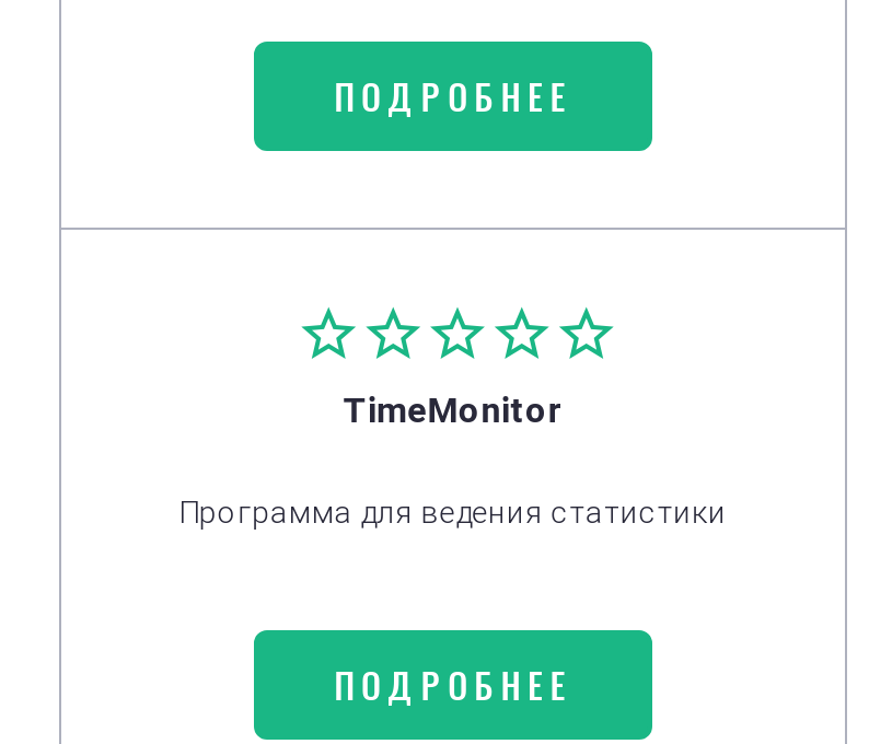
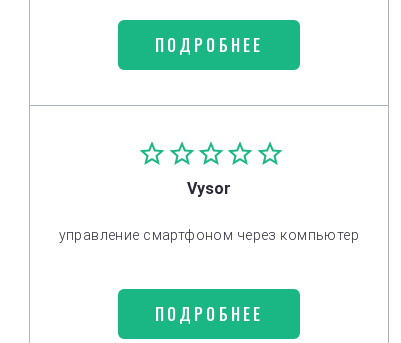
[343,389,563,431] TimeMonitor -> [187,179,231,198] Vysor
[178,494,727,529] Программа для ведения статистики -> [58,227,359,243] управление смартфоном через компьютер

